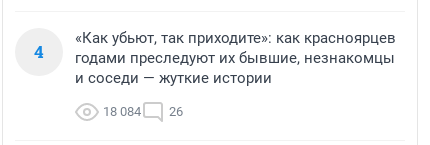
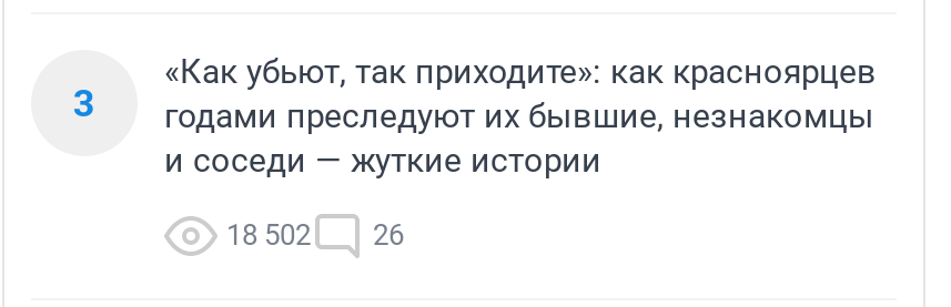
[33,40,395,67] 4 годами преследуют их бывшие, незнакомцы -> [73,76,874,136] 3 годами преследуют их бывшие, незнакомцы
[103,104,183,119] 18 084 26 -> [226,218,404,251] 18 502 26

